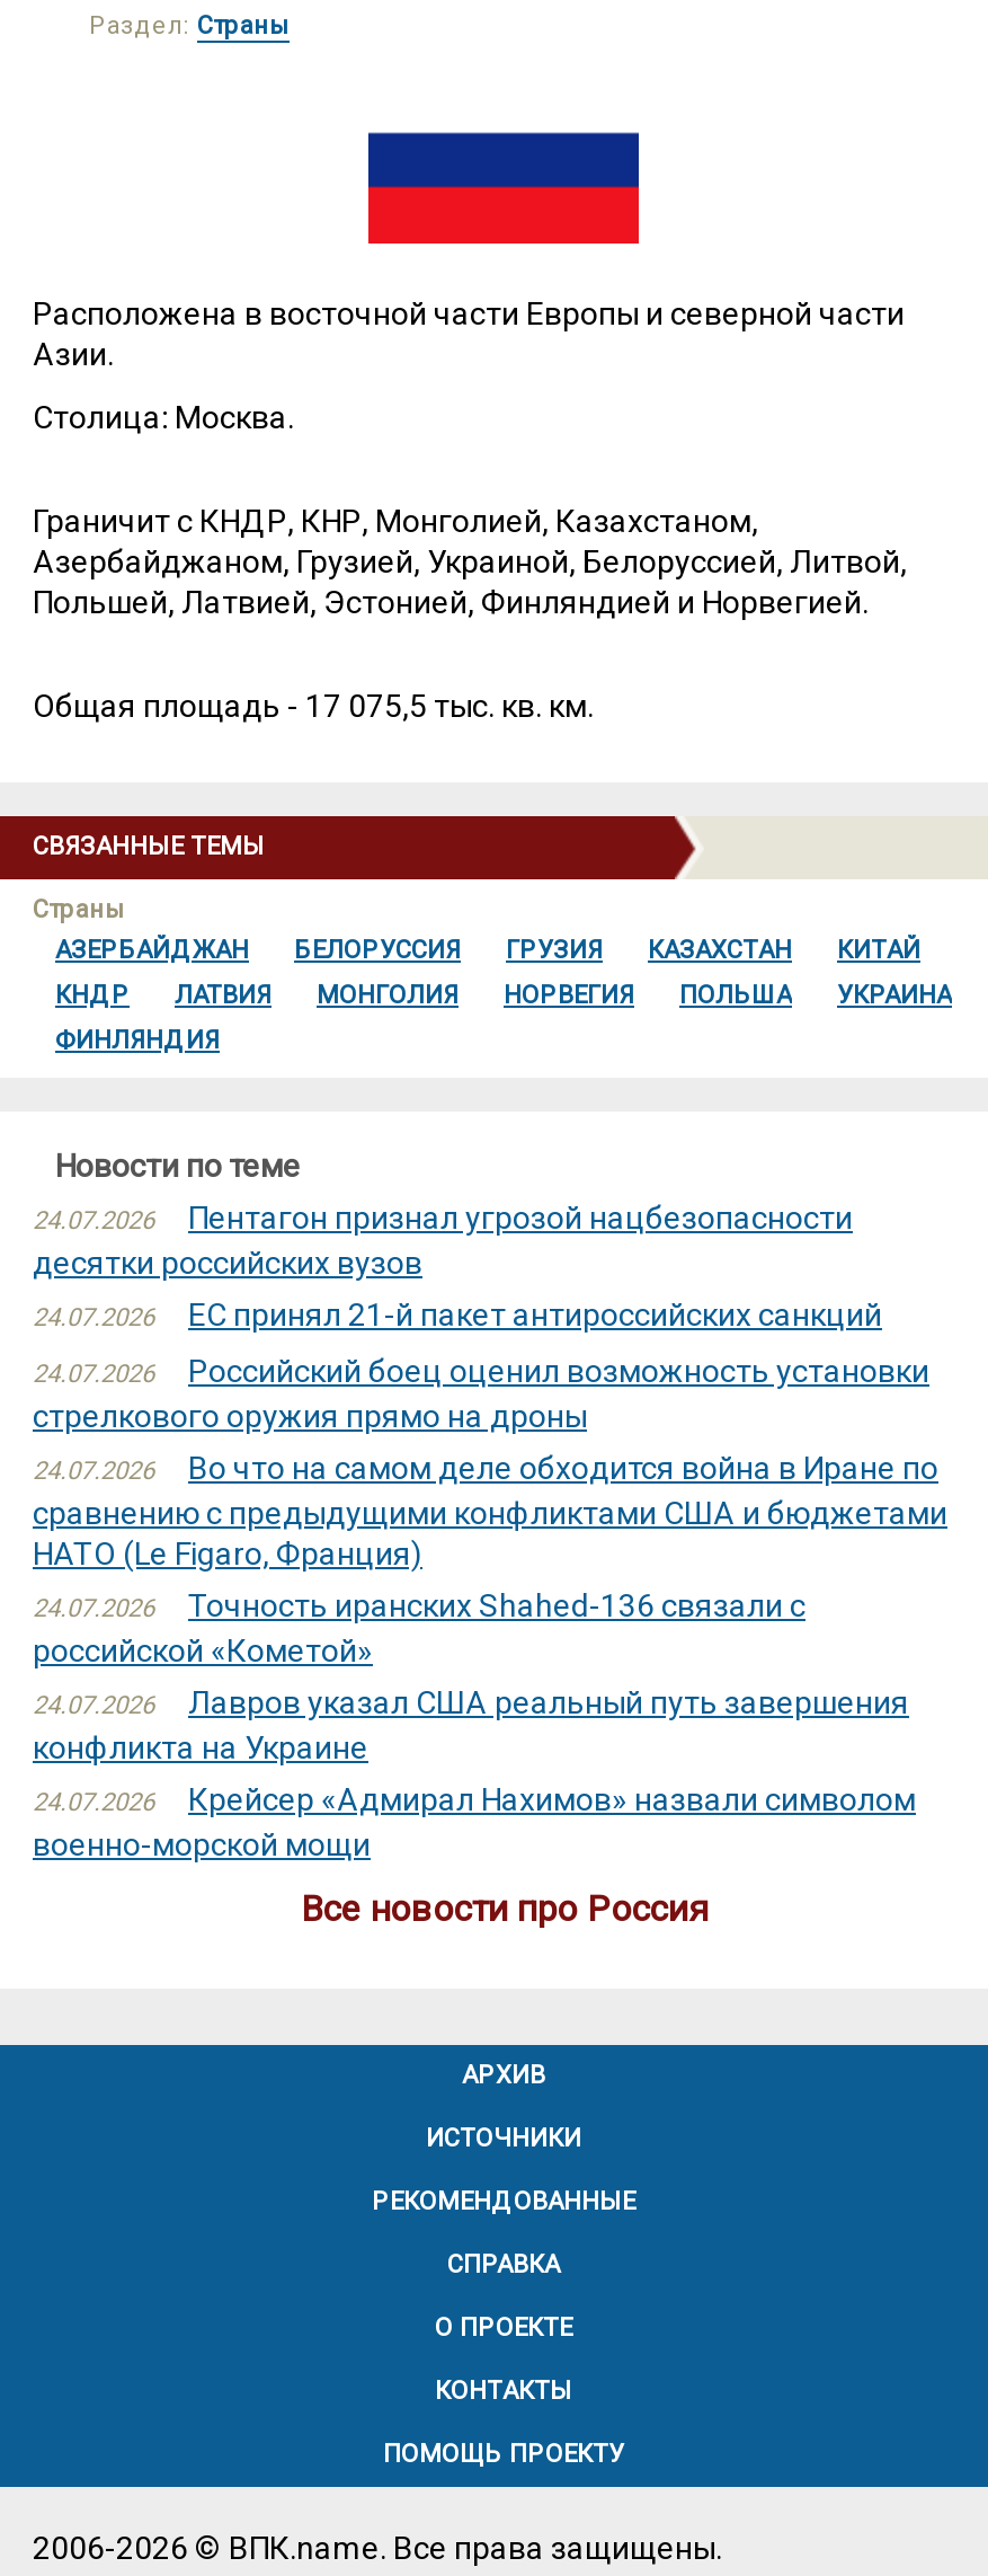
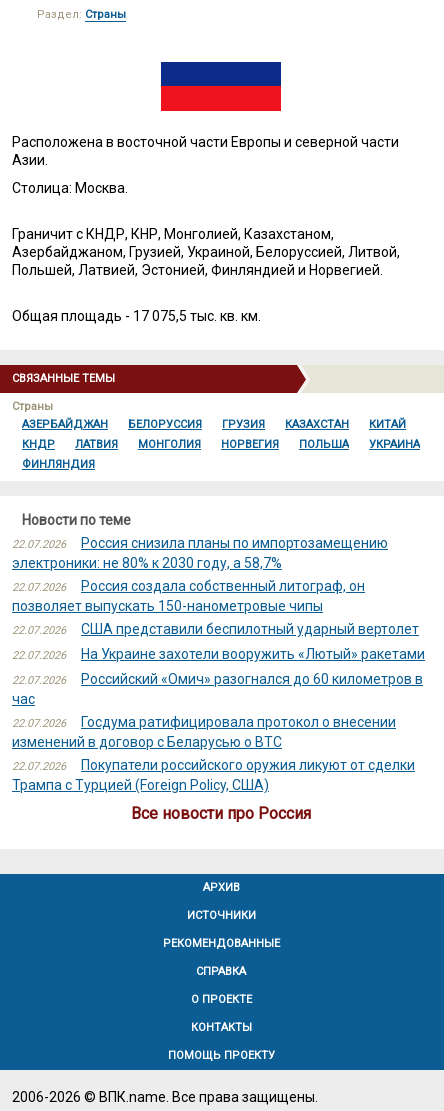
[33,1200,853,1281] 24.07.2026 | Пентагон признал угрозой нацбезопасности | десятки российских вузов -> [12,535,388,571] 22.07.2026 | Россия снизила планы по импортозамещению | электроники: не 80% к 2030 году, а 58,7%
[33,1297,882,1333] 24.07.2026 | ЕС принял 21-й пакет антироссийских санкций -> [12,578,365,614] 22.07.2026 | Россия создала собственный литограф, он | позволяет выпускать 150-нанометровые чипы
[33,1353,929,1435] 24.07.2026 | Российский боец оценил возможность установки | стрелкового оружия прямо на дроны -> [12,621,419,637] 22.07.2026 | США представили беспилотный ударный вертолет
[33,1450,947,1572] 24.07.2026 | Во что на самом деле обходится война в Иране по | сравнению с предыдущими конфликтами США и бюджетами | НАТО (Le Figaro, Франция) -> [12,646,425,662] 22.07.2026 | На Украине захотели вооружить «Лютый» ракетами
[33,1588,805,1669] 24.07.2026 | Точность иранских Shahed-136 связали с | российской «Кометой» -> [12,671,423,707] 22.07.2026 | Российский «Омич» разогнался до 60 километров в | час
[33,1685,909,1766] 24.07.2026 | Лавров указал США реальный путь завершения | конфликта на Украине -> [12,714,396,750] 22.07.2026 | Госдума ратифицировала протокол о внесении | изменений в договор с Беларусью о ВТС
[33,1782,916,1863] 24.07.2026 | Крейсер «Адмирал Нахимов» назвали символом | военно-морской мощи -> [12,757,415,793] 22.07.2026 | Покупатели российского оружия ликуют от сделки | Трампа с Турцией (Foreign Policy, США)

